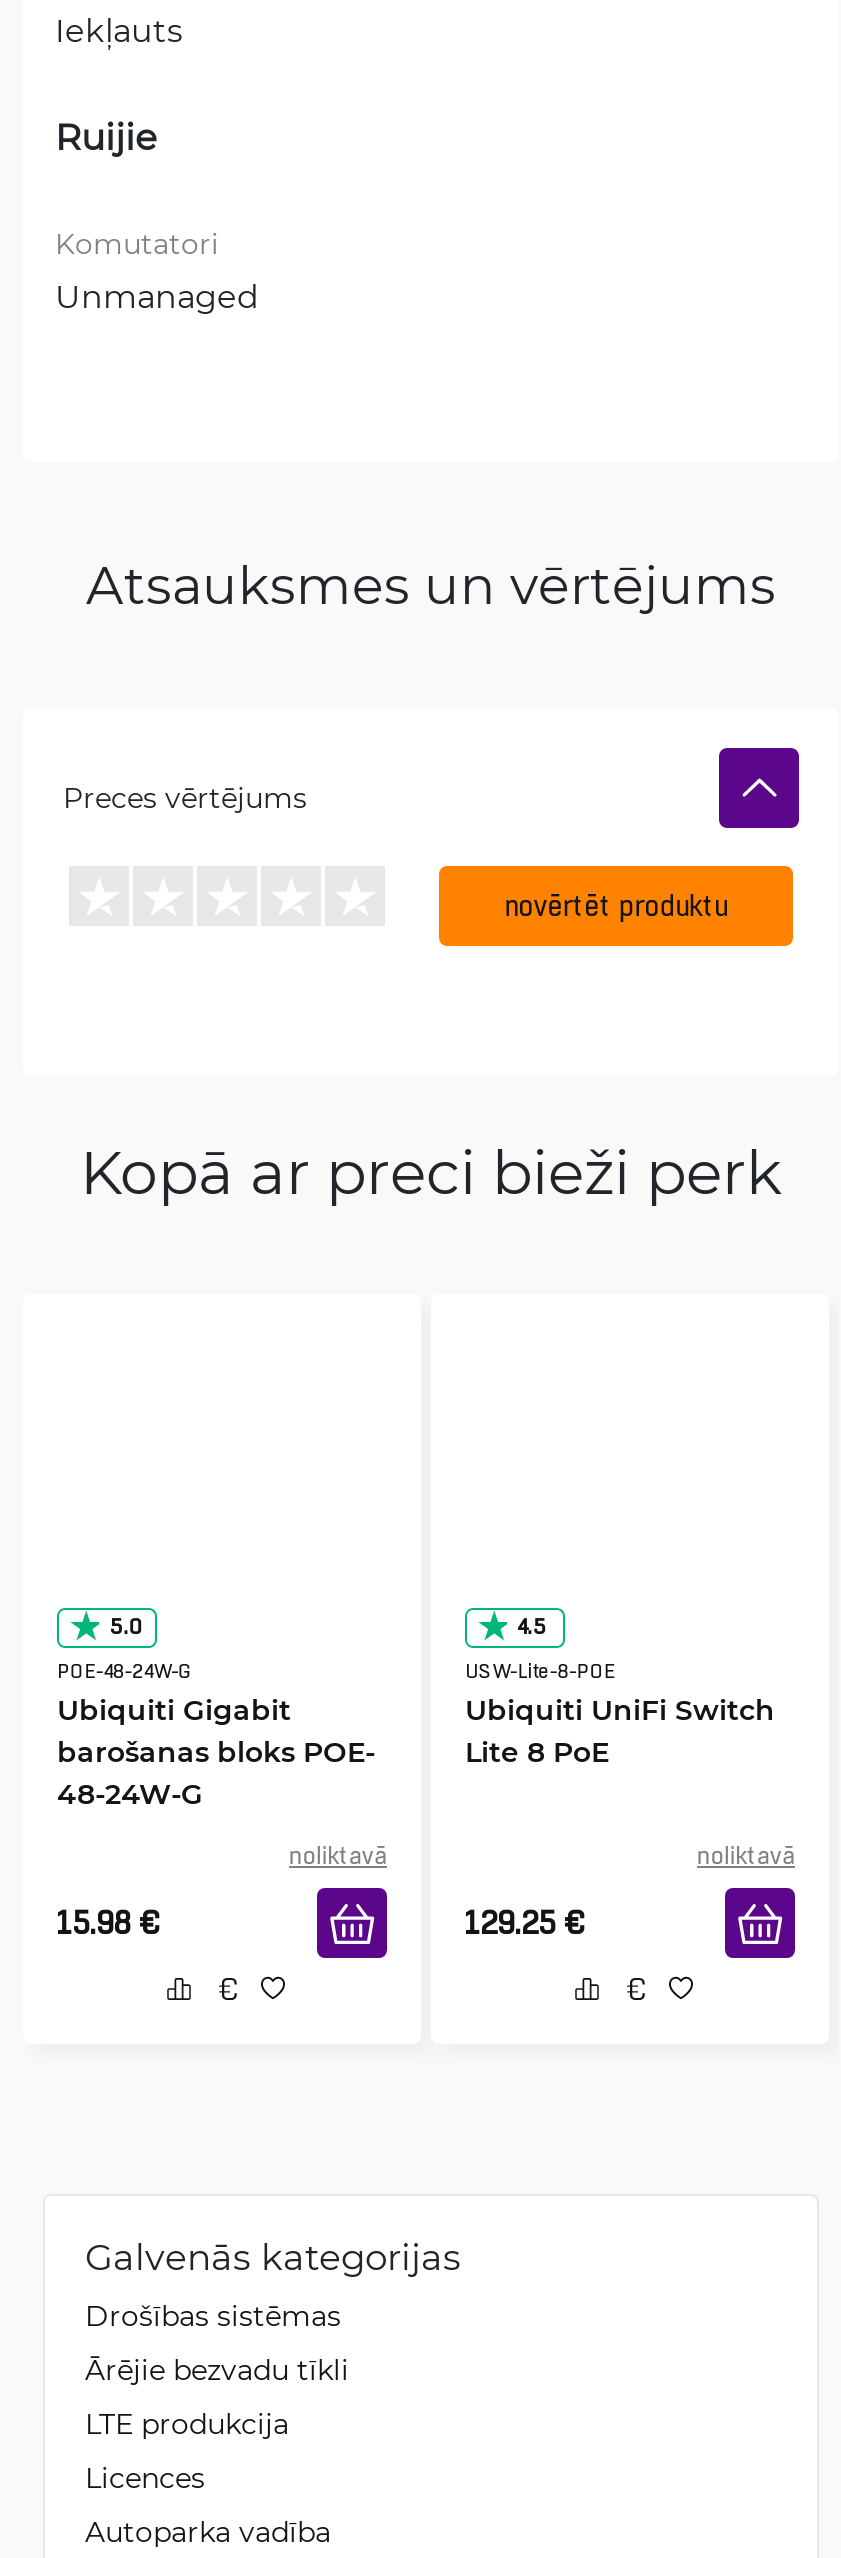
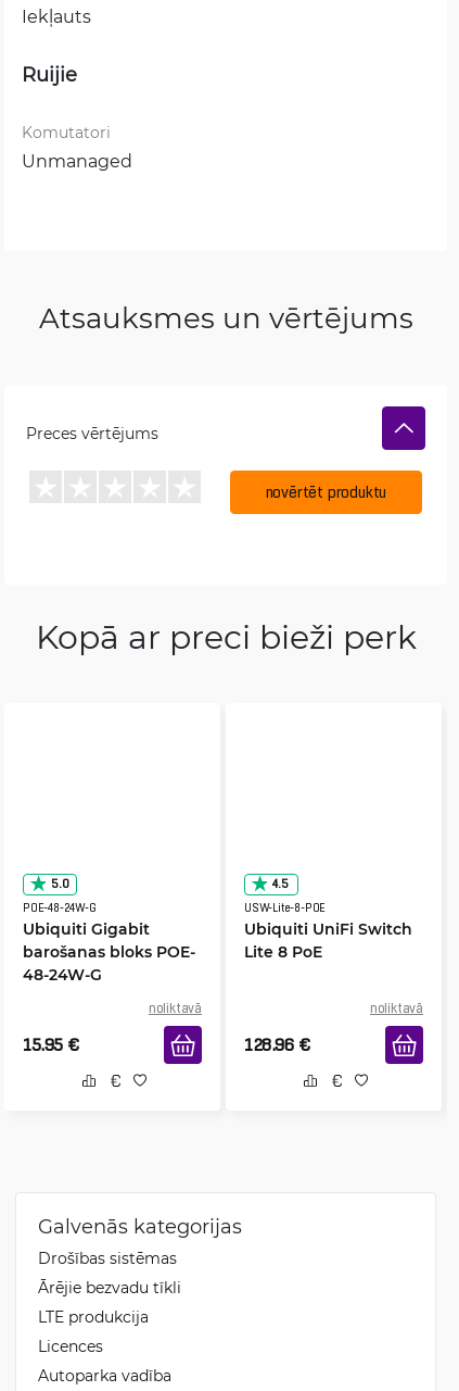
[57,1904,160,1942] 15.98 € -> [23,1034,79,1055] 15.95 €
[465,1904,585,1942] 129.25 € -> [244,1034,309,1055] 128.96 €

